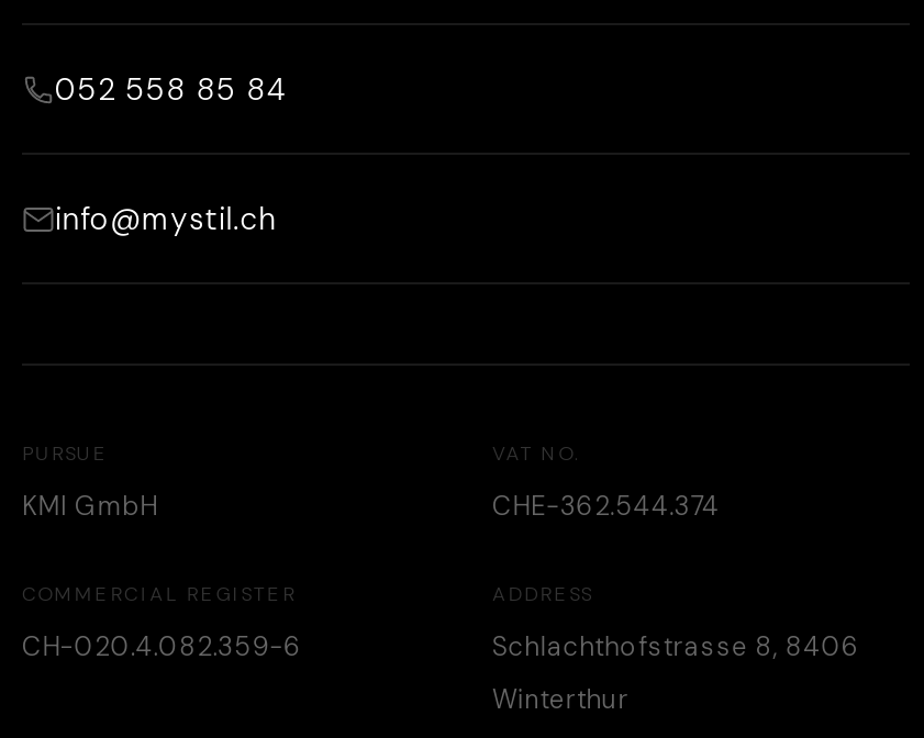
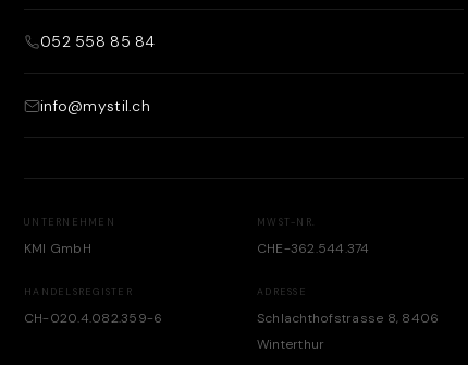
[22,440,109,467] PURSUE -> [24,216,115,229] UNTERNEHMEN
[492,440,582,467] VAT NO. -> [257,216,316,229] MWST-NR.
[22,581,297,607] COMMERCIAL REGISTER -> [24,285,133,299] HANDELSREGISTER
[492,581,593,607] ADDRESS -> [257,285,307,299] ADRESSE

